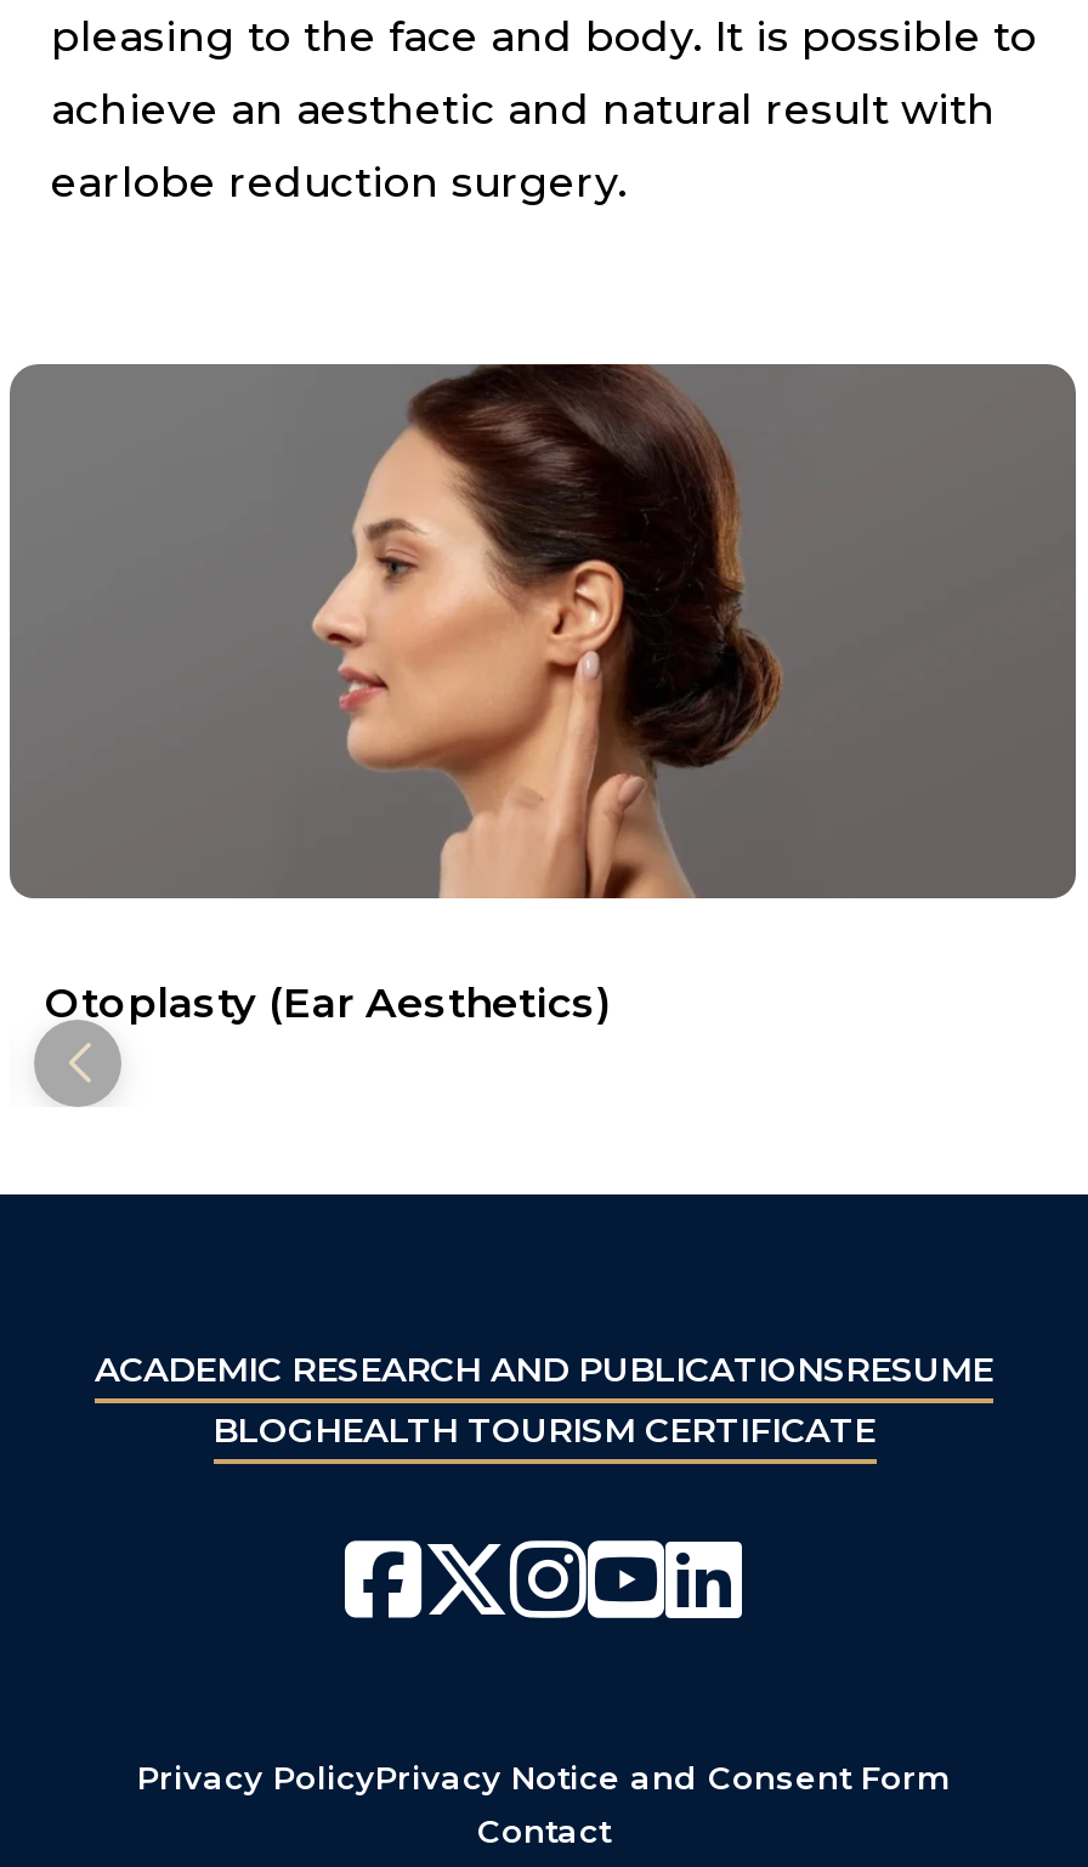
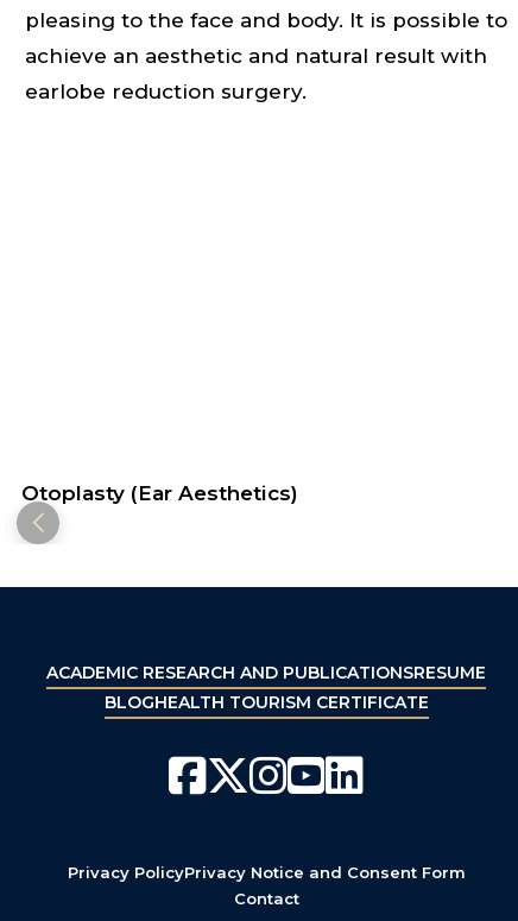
[7,362,1078,901] [image] -> none

